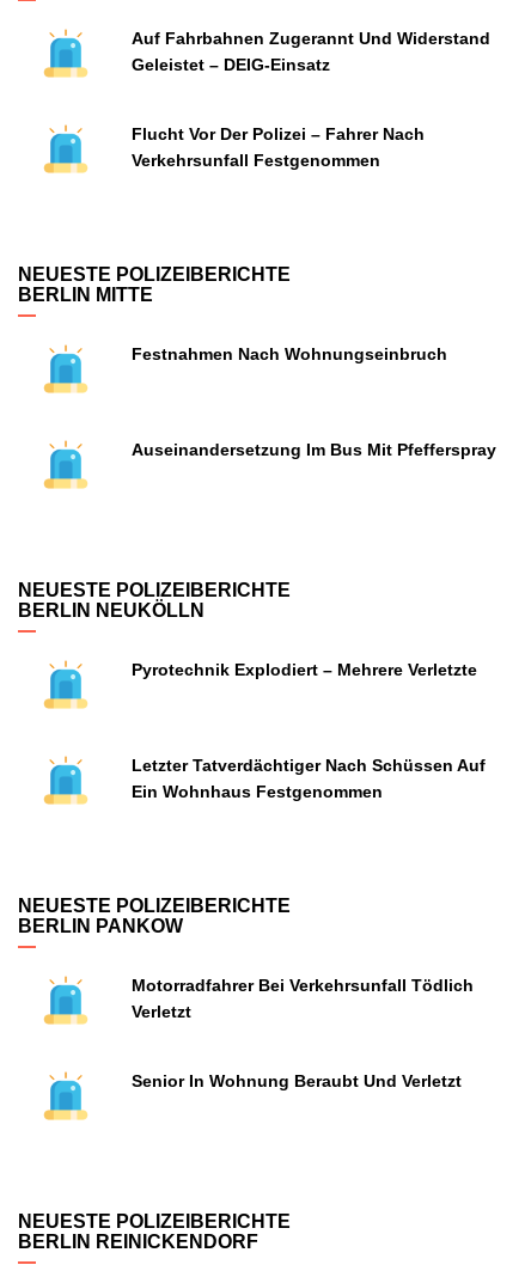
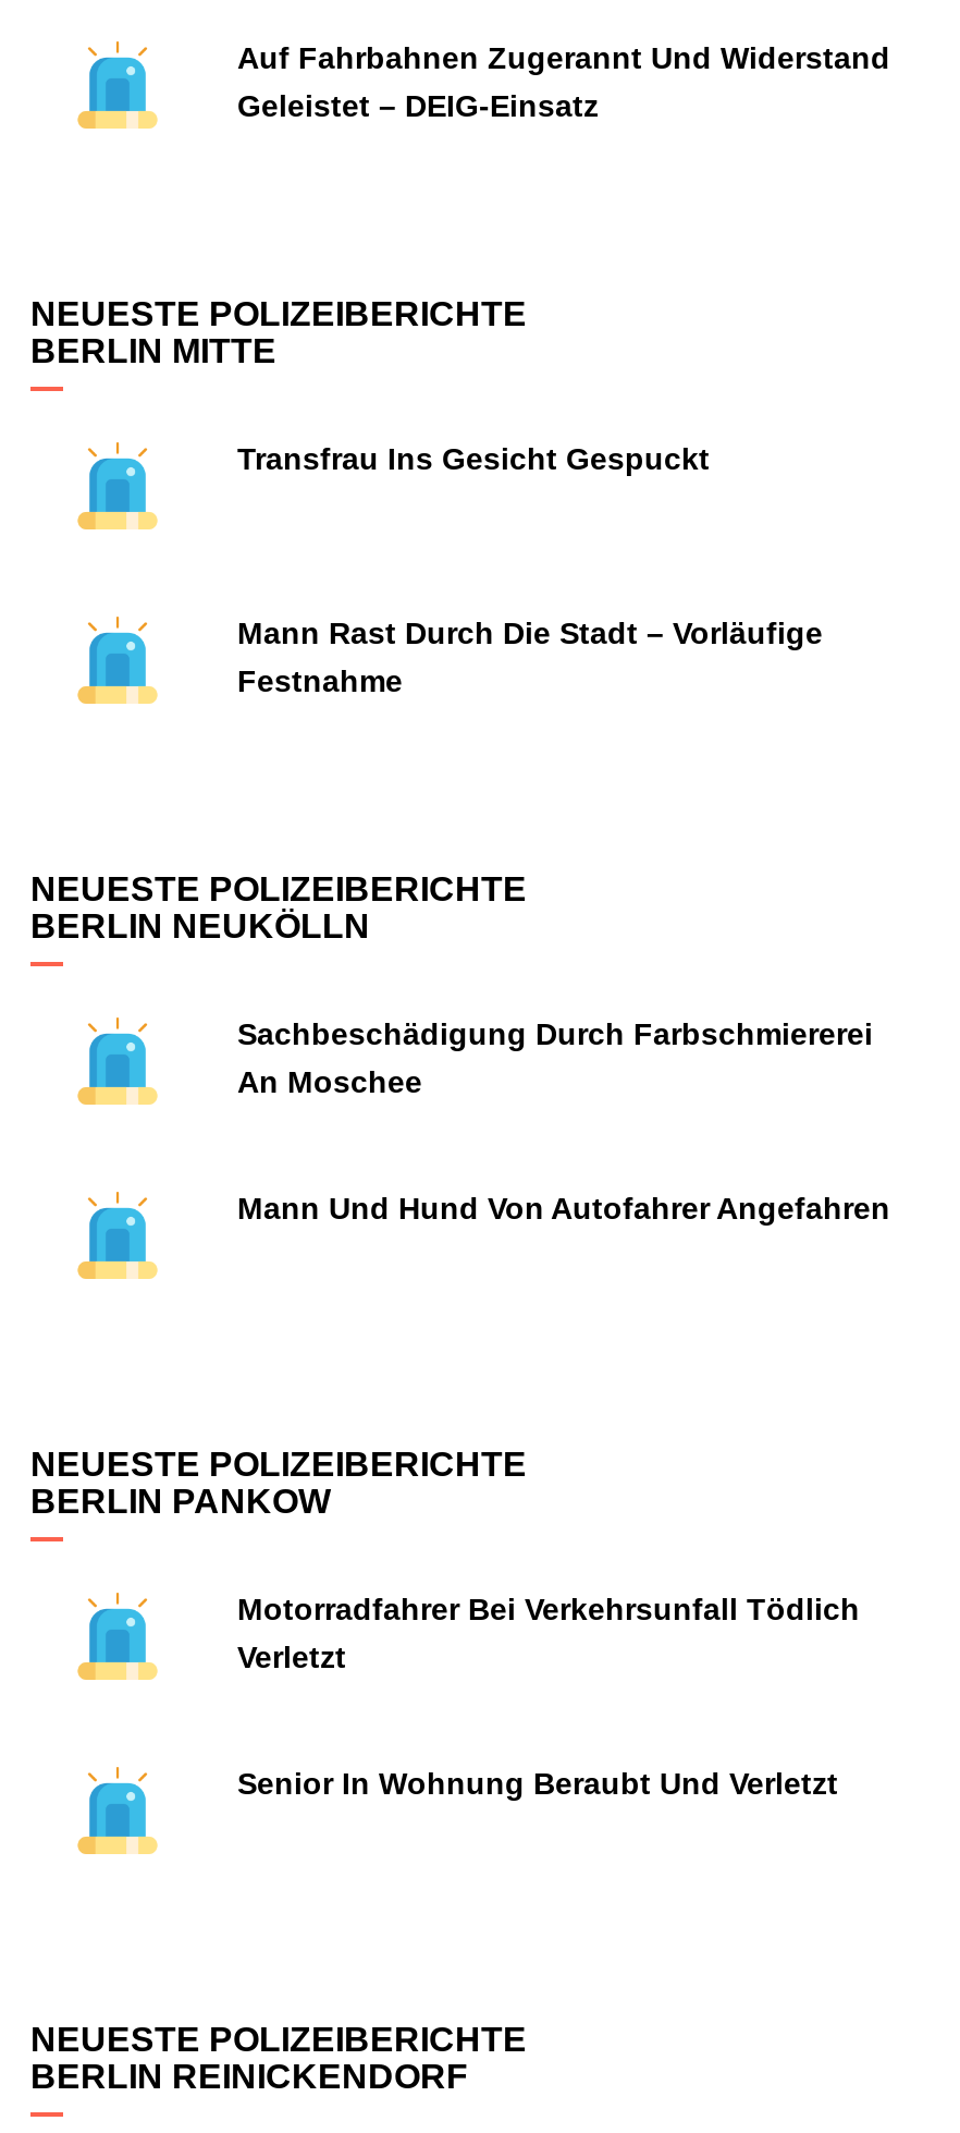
[132,124,425,170] Flucht Vor Der Polizei – Fahrer Nach | Verkehrsunfall Festgenommen -> none
[132,344,447,363] Festnahmen Nach Wohnungseinbruch -> [237,441,710,476] Transfrau Ins Gesicht Gespuckt
[132,440,496,459] Auseinandersetzung Im Bus Mit Pfefferspray -> [237,615,823,698] Mann Rast Durch Die Stadt – Vorläufige | Festnahme
[132,660,477,679] Pyrotechnik Explodiert – Mehrere Verletzte -> [237,1016,873,1099] Sachbeschädigung Durch Farbschmiererei | An Moschee
[132,756,486,801] Letzter Tatverdächtiger Nach Schüssen Auf | Ein Wohnhaus Festgenommen -> [237,1191,890,1226] Mann Und Hund Von Autofahrer Angefahren

